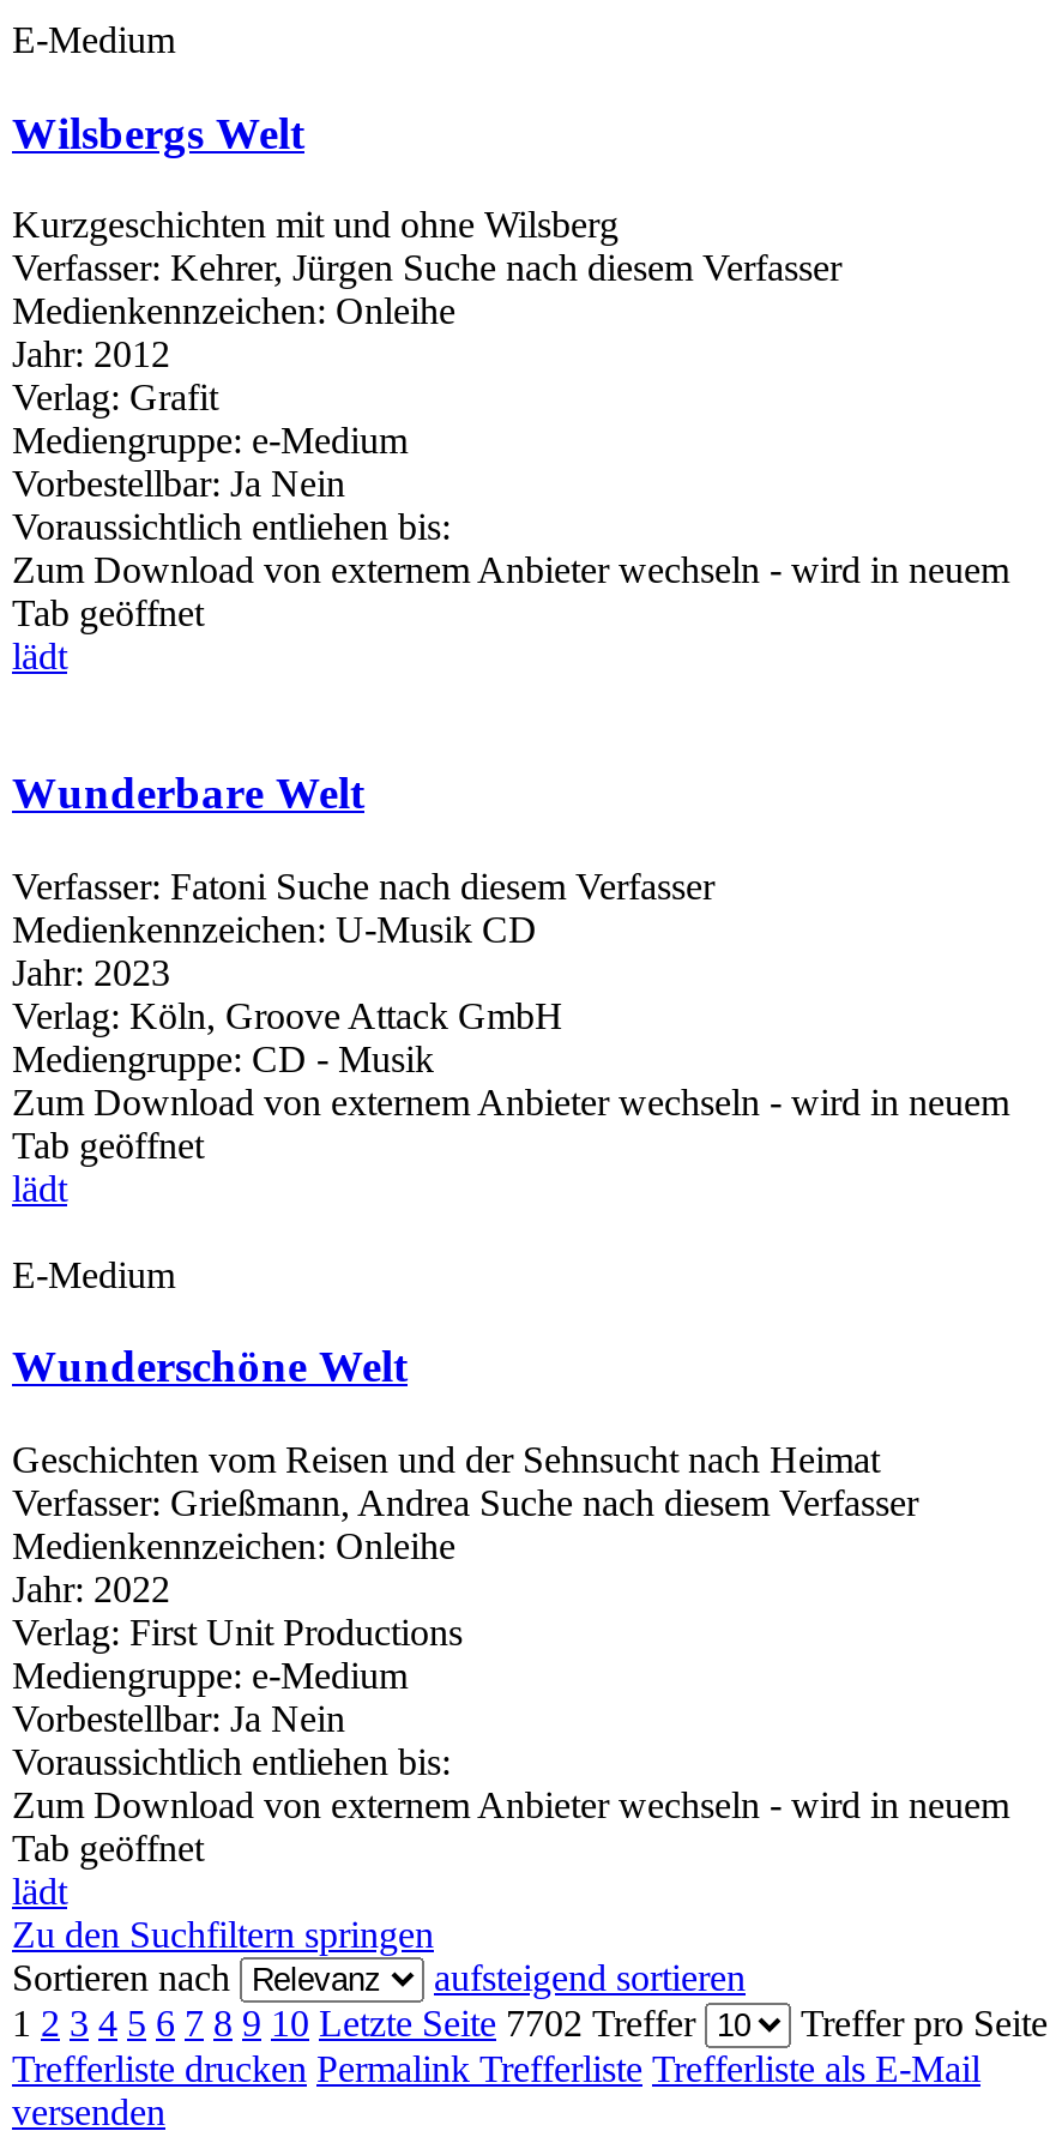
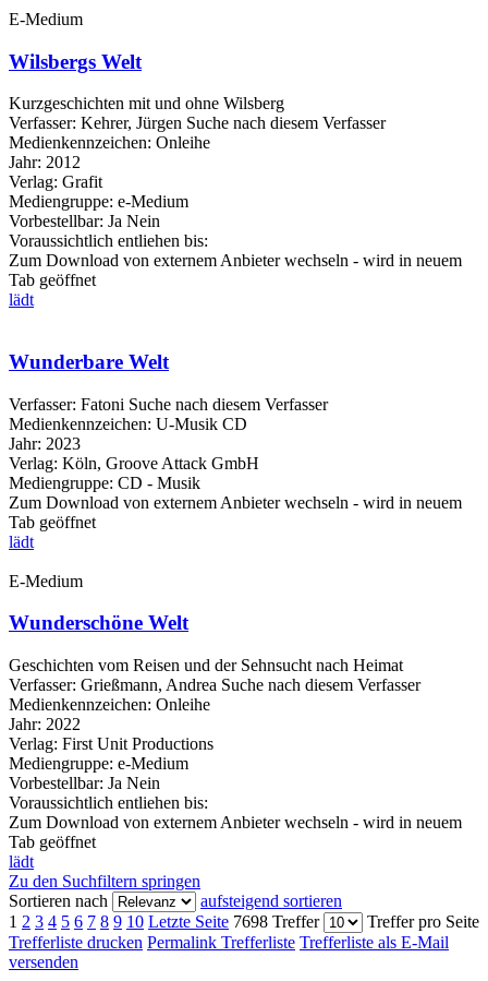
[12,2003,695,2044] 1 2 3 4 5 6 7 8 9 10 Letzte Seite 7702 Treffer -> [9,912,319,931] 1 2 3 4 5 6 7 8 9 10 Letzte Seite 7698 Treffer

